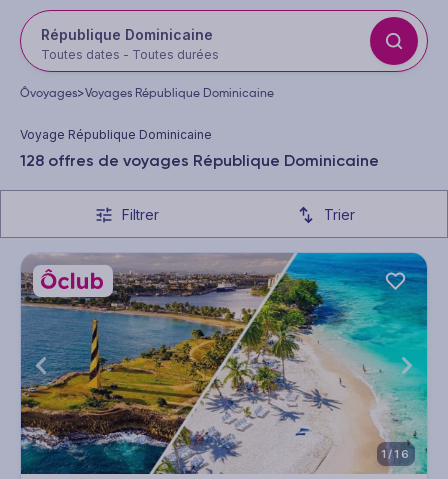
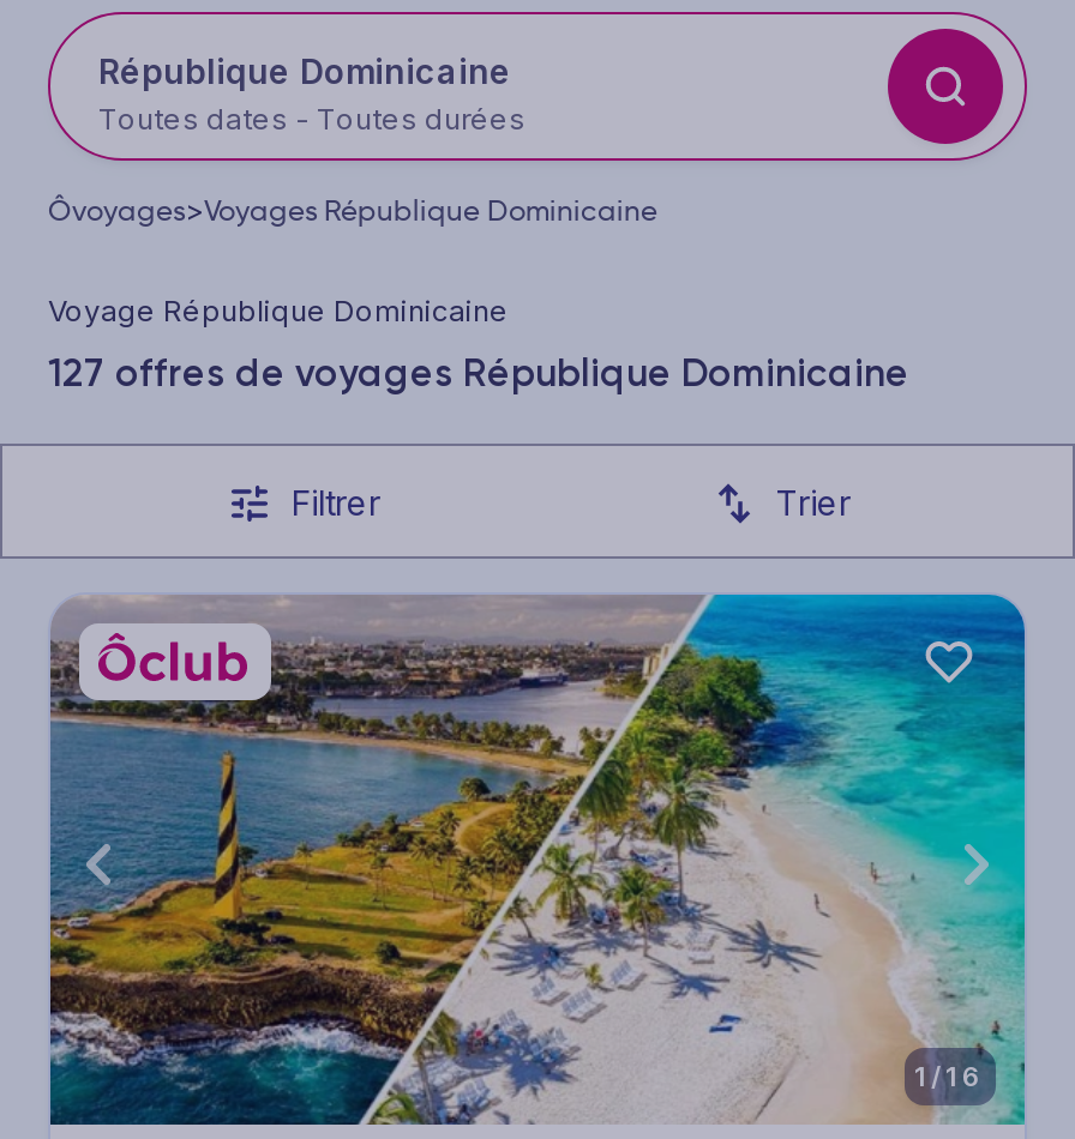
[20,151,379,170] 128 offres de voyages République Dominicaine -> [48,350,909,396] 127 offres de voyages République Dominicaine

